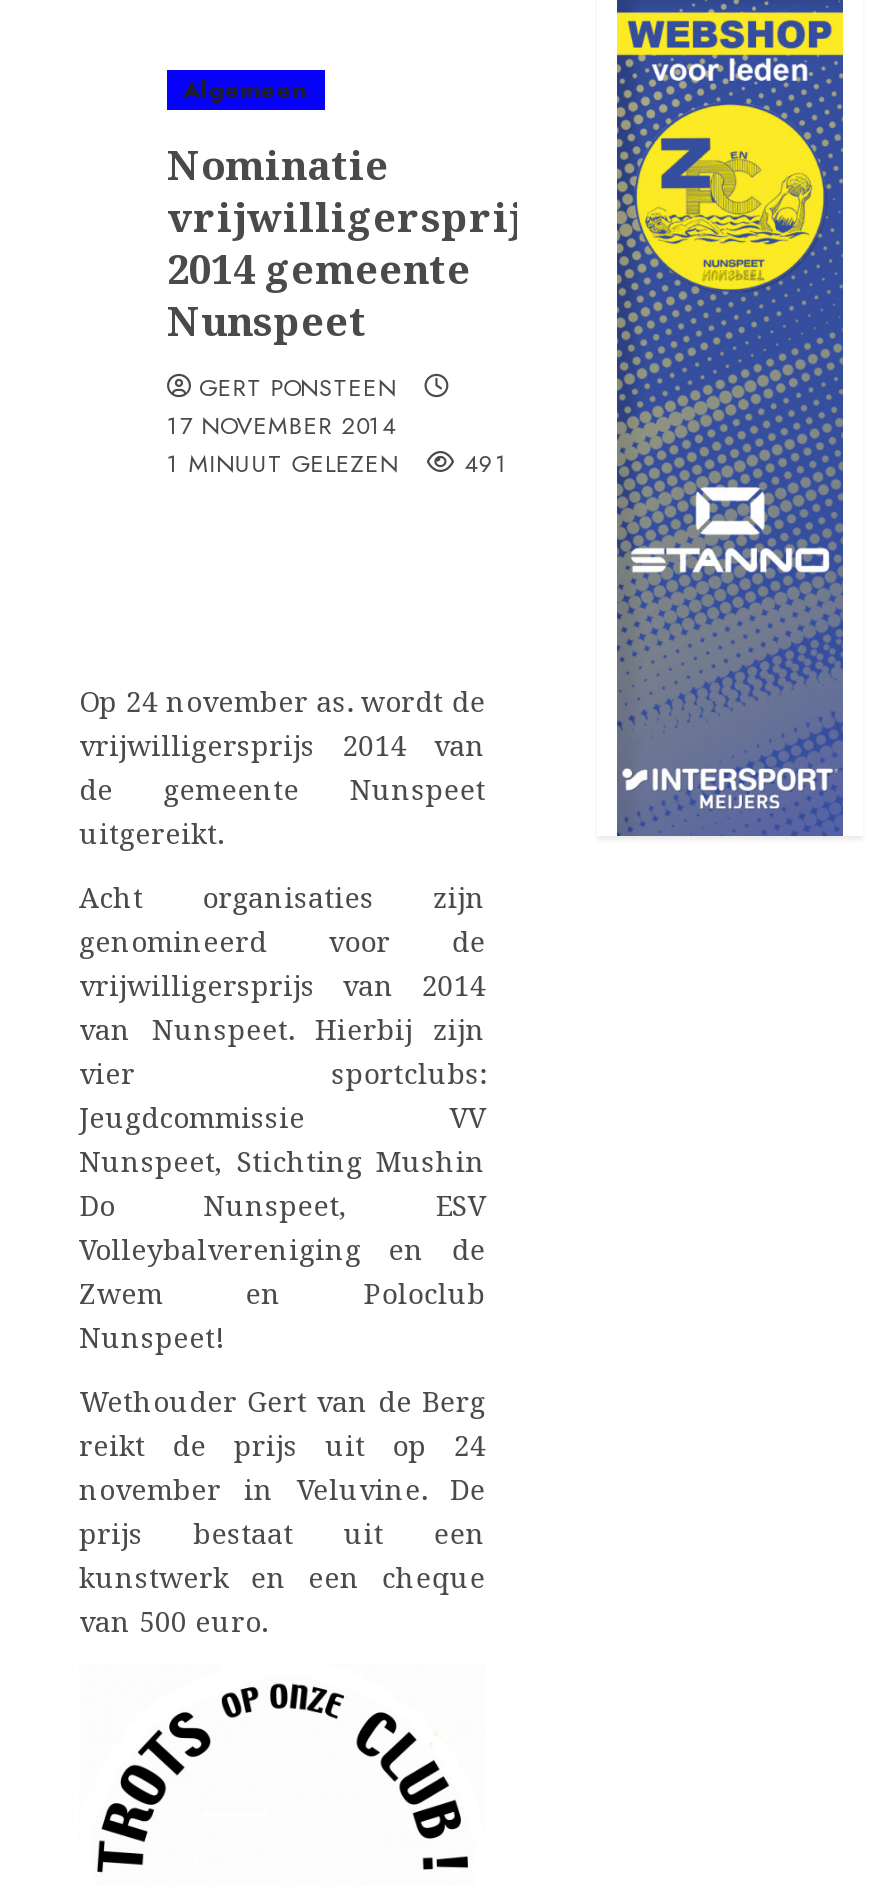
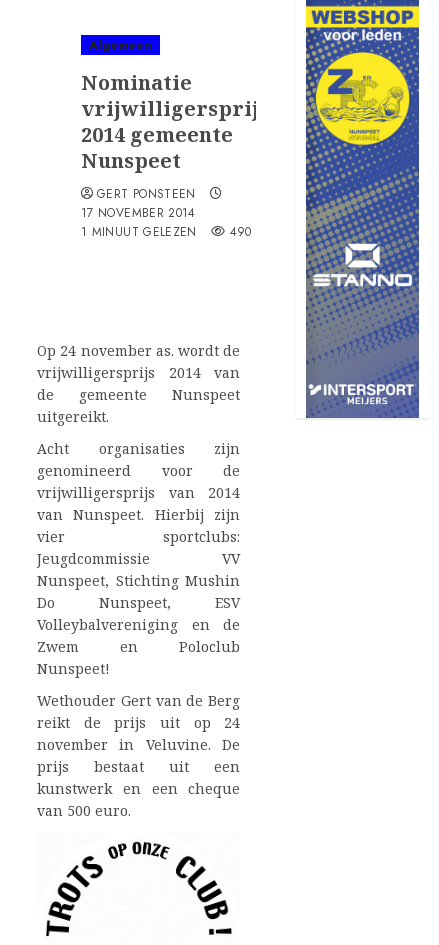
[167,446,508,482] 1 MINUUT GELEZEN 491 -> [81,223,252,241] 1 MINUUT GELEZEN 490

